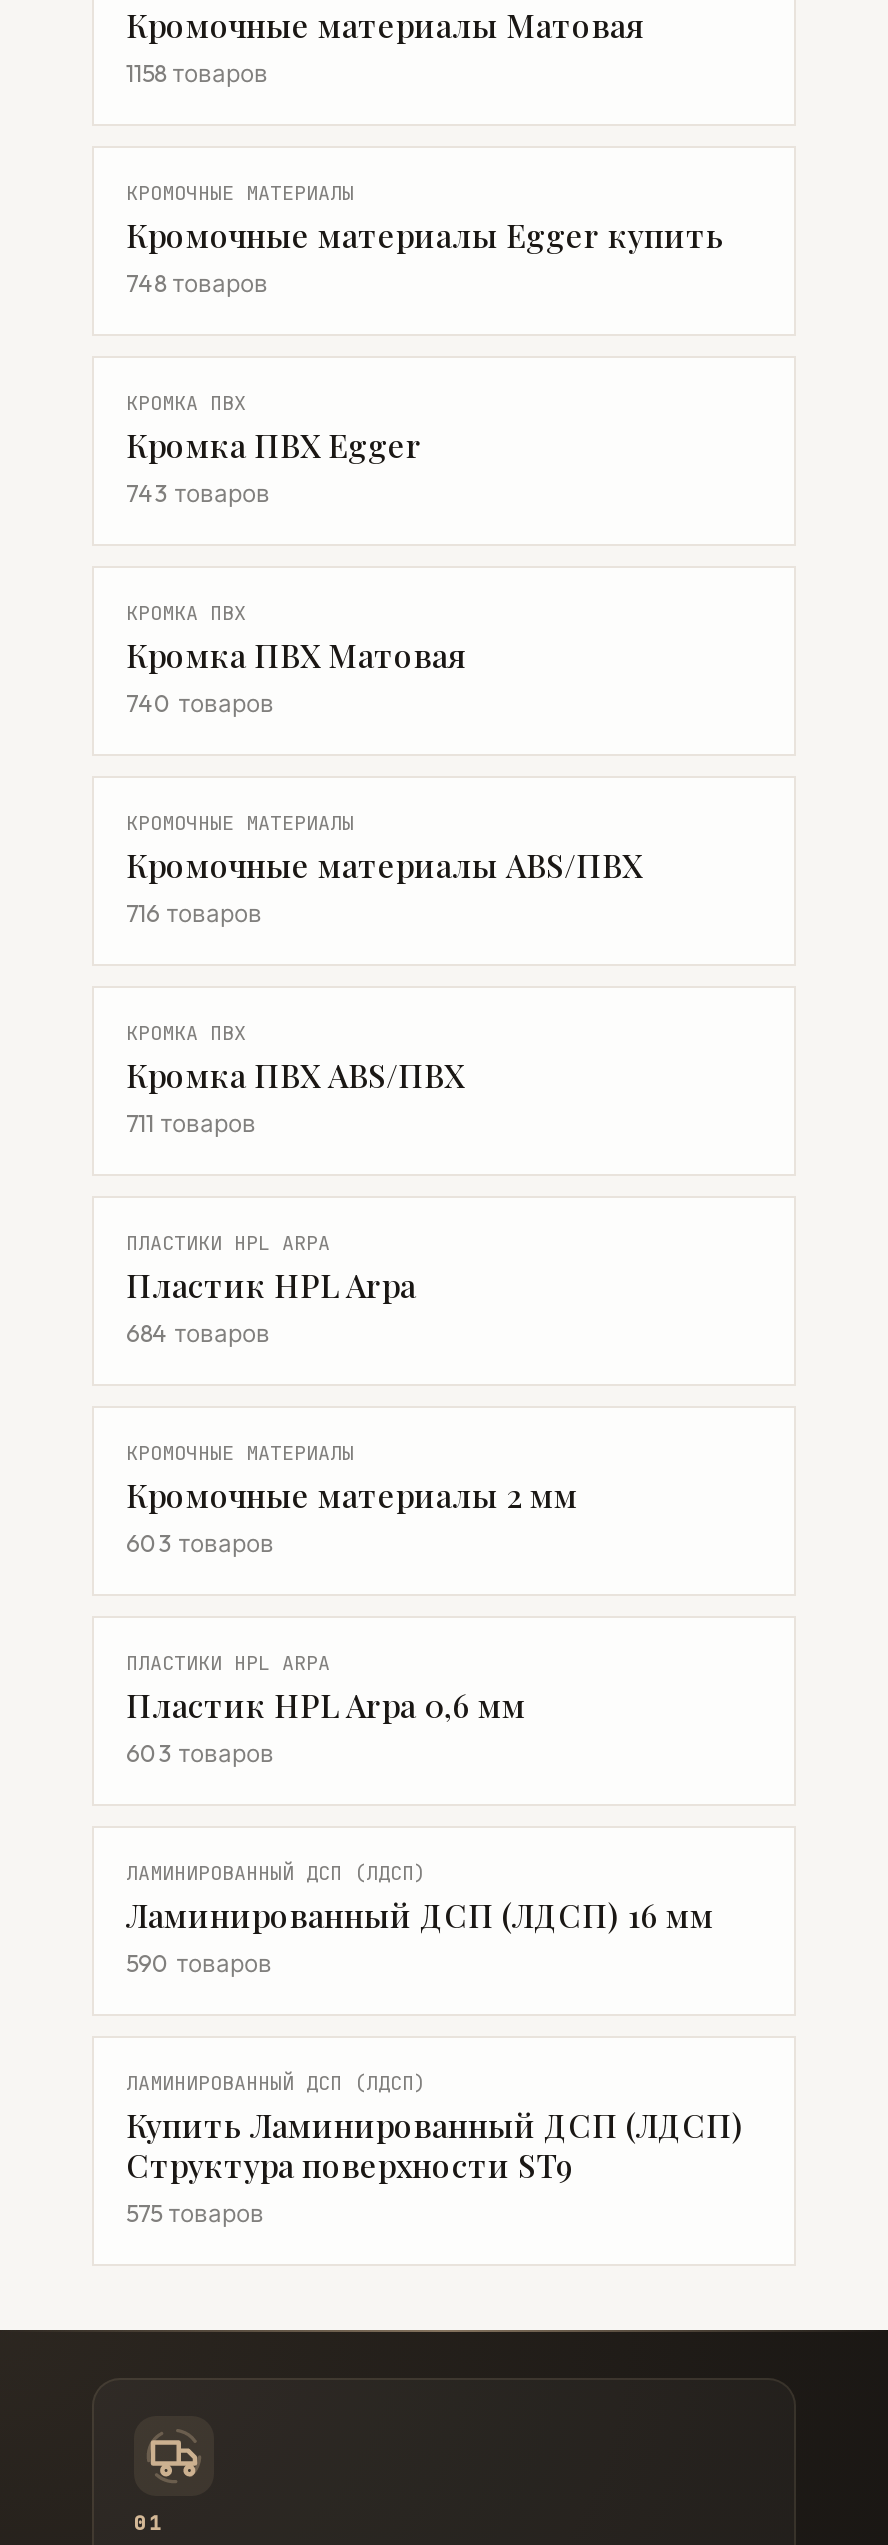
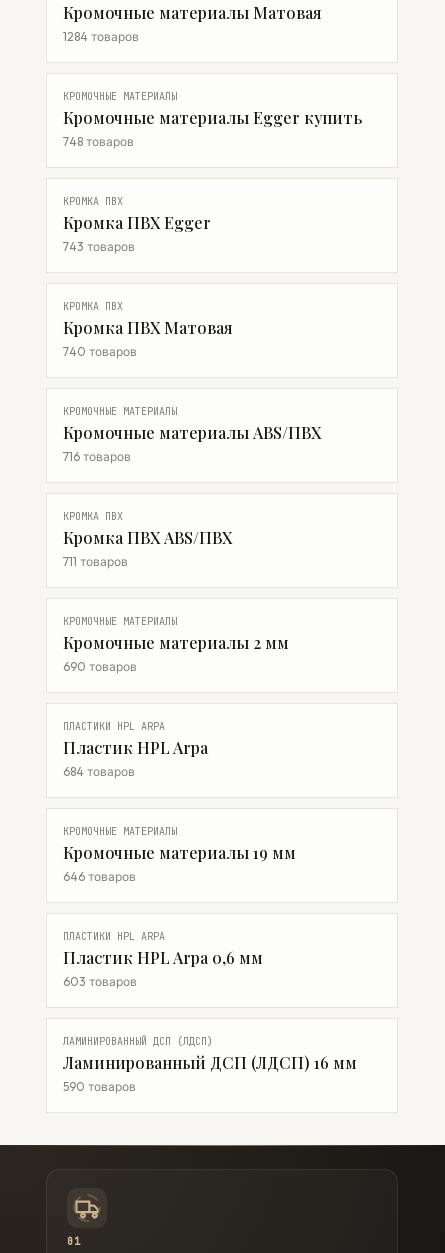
[126,58,268,88] 1158 товаров -> [63,29,139,44] 1284 товаров
none -> [63,615,177,674] КРОМОЧНЫЕ МАТЕРИАЛЫ | 690 товаров
moved [126,1230,354,1466] -> [63,720,177,838]: ПЛАСТИКИ HPL ARPA | 684 товаров | КРОМОЧНЫЕ МАТЕРИАЛЫ
moved [126,1474,578,1516] -> [63,632,289,653]: Кромочные материалы 2 мм
none -> [63,842,296,863] Кромочные материалы 19 мм
[126,1528,274,1558] 603 товаров -> [63,869,136,884] 646 товаров
moved [126,1650,714,1978] -> [63,930,357,1094]: ПЛАСТИКИ HPL ARPA | 603 товаров | ЛАМИНИРОВАННЫЙ ДСП (ЛДСП) | Ламинированный ДСП (ЛДСП) 16 мм | 590 товаров
[126,2070,744,2228] ЛАМИНИРОВАННЫЙ ДСП (ЛДСП) | Купить Ламинированный ДСП (ЛДСП) | Структура поверхности ST9 | 575 товаров -> none

